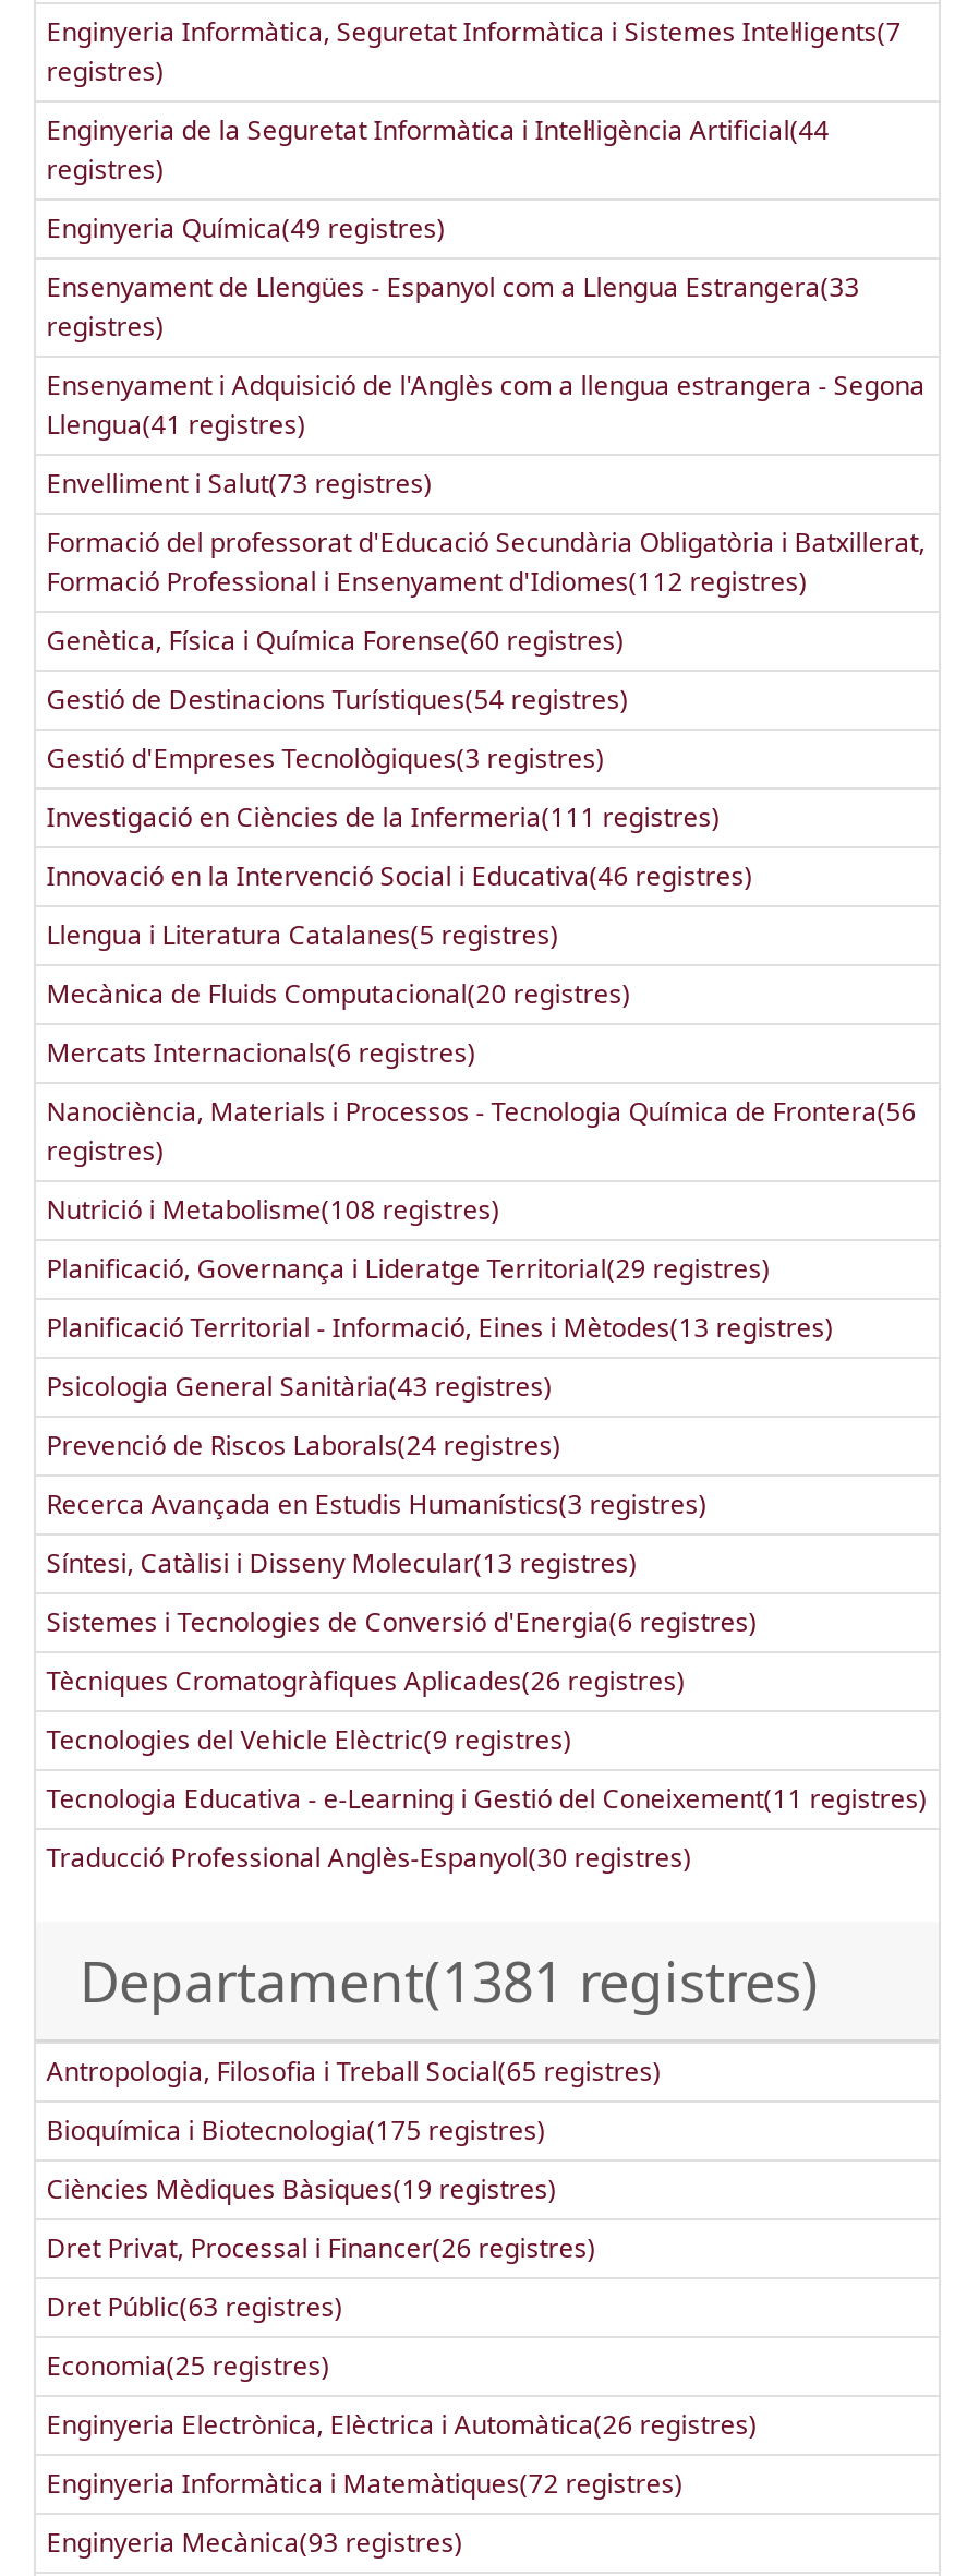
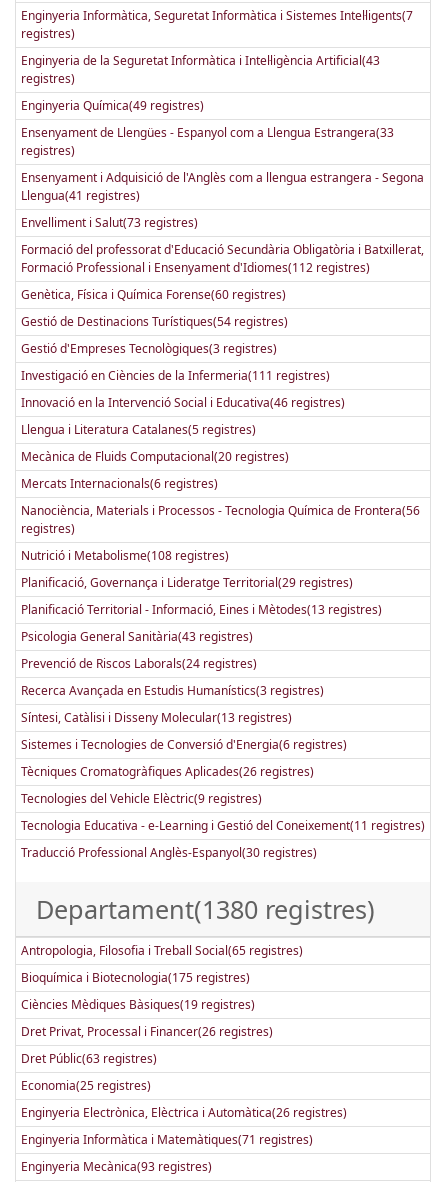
[46,111,829,148] Enginyeria de la Seguretat Informàtica i Intel·ligència Artificial(44 -> [21,52,380,69] Enginyeria de la Seguretat Informàtica i Intel·ligència Artificial(43
[80,1943,819,2018] Departament(1381 registres) -> [36,892,375,926] Departament(1380 registres)
[46,2465,683,2502] Enginyeria Informàtica i Matemàtiques(72 registres) -> [21,1131,313,1148] Enginyeria Informàtica i Matemàtiques(71 registres)

